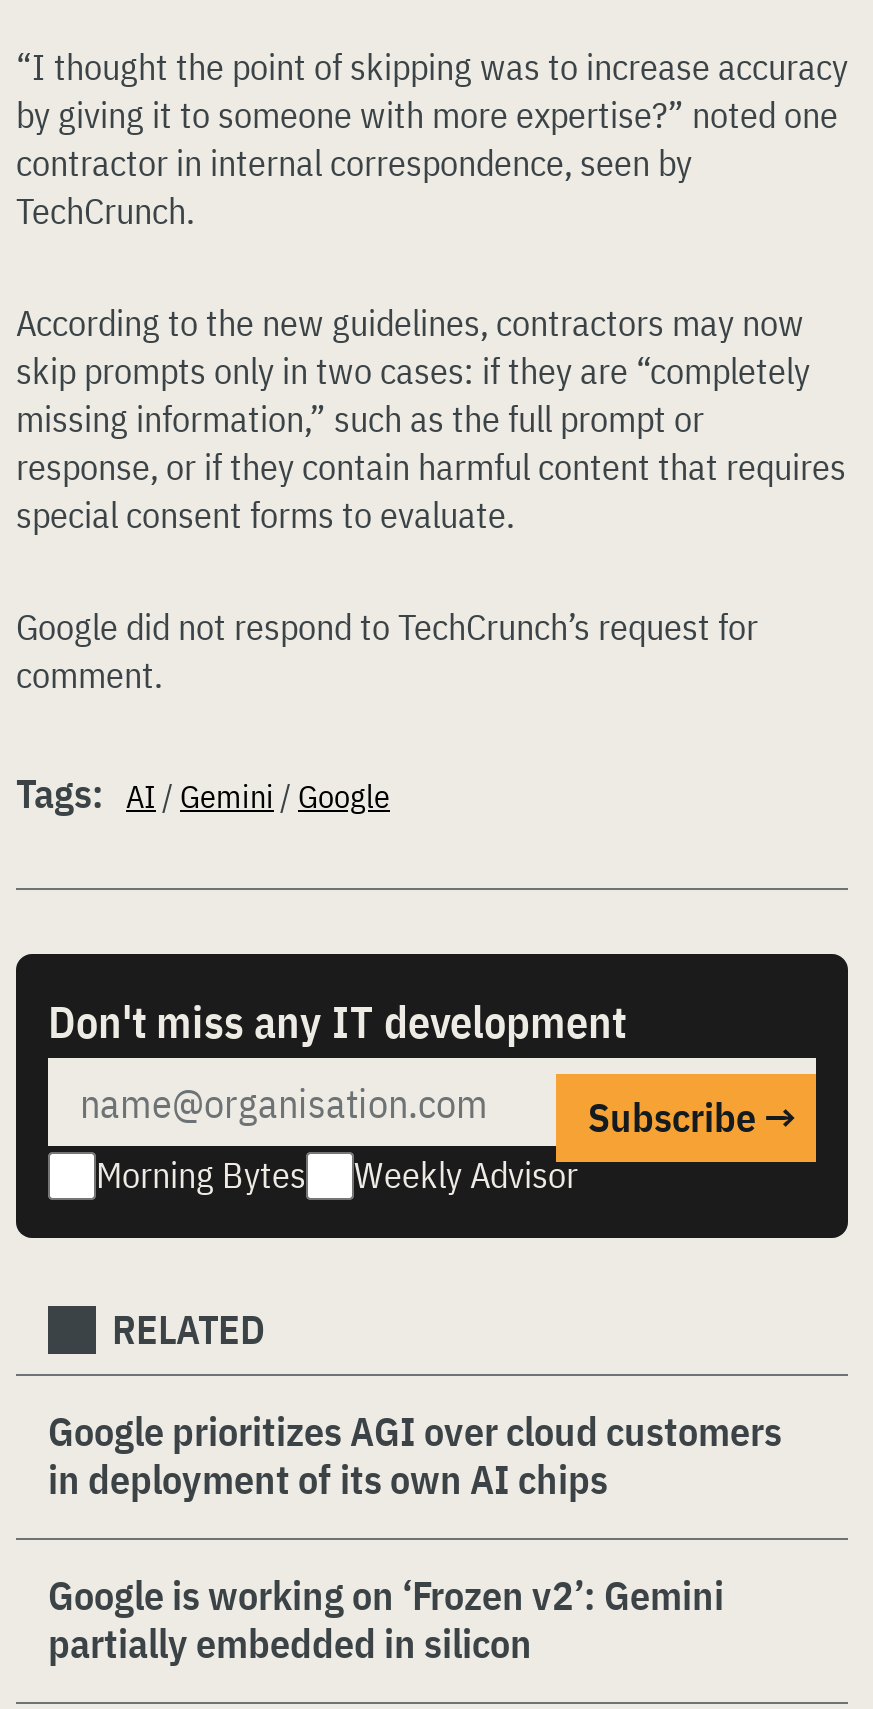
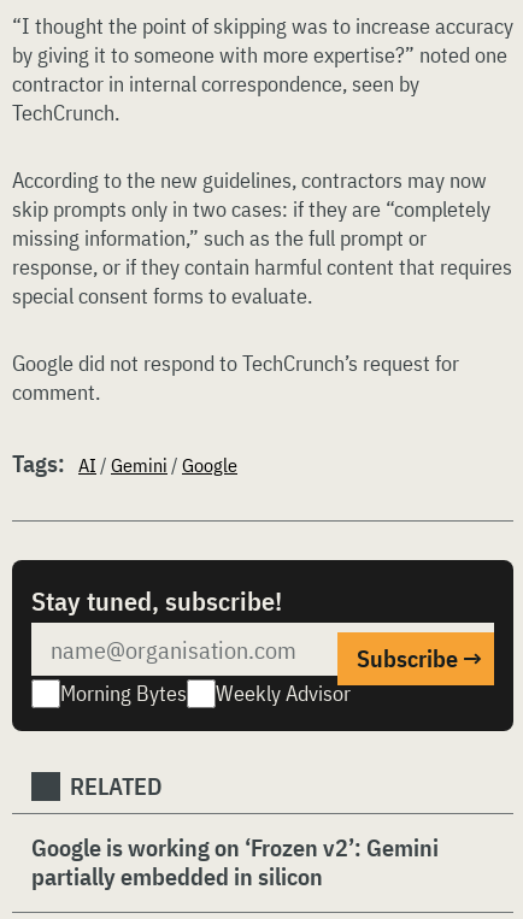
[48,992,626,1050] Don't miss any IT development -> [31,583,282,618] Stay tuned, subscribe!
[48,1404,782,1506] Google prioritizes AGI over cloud customers | in deployment of its own AI chips -> none

